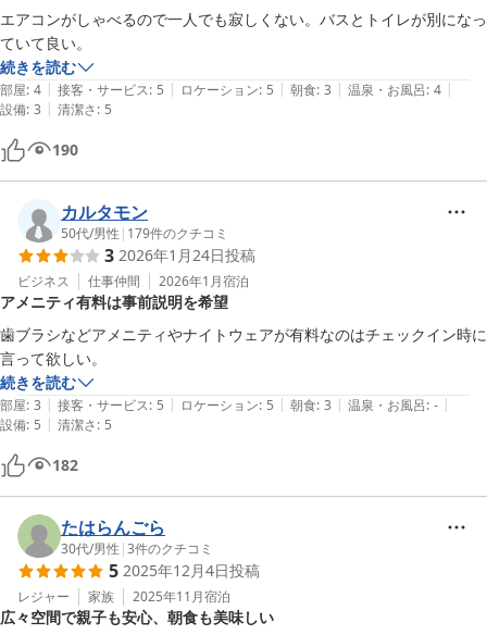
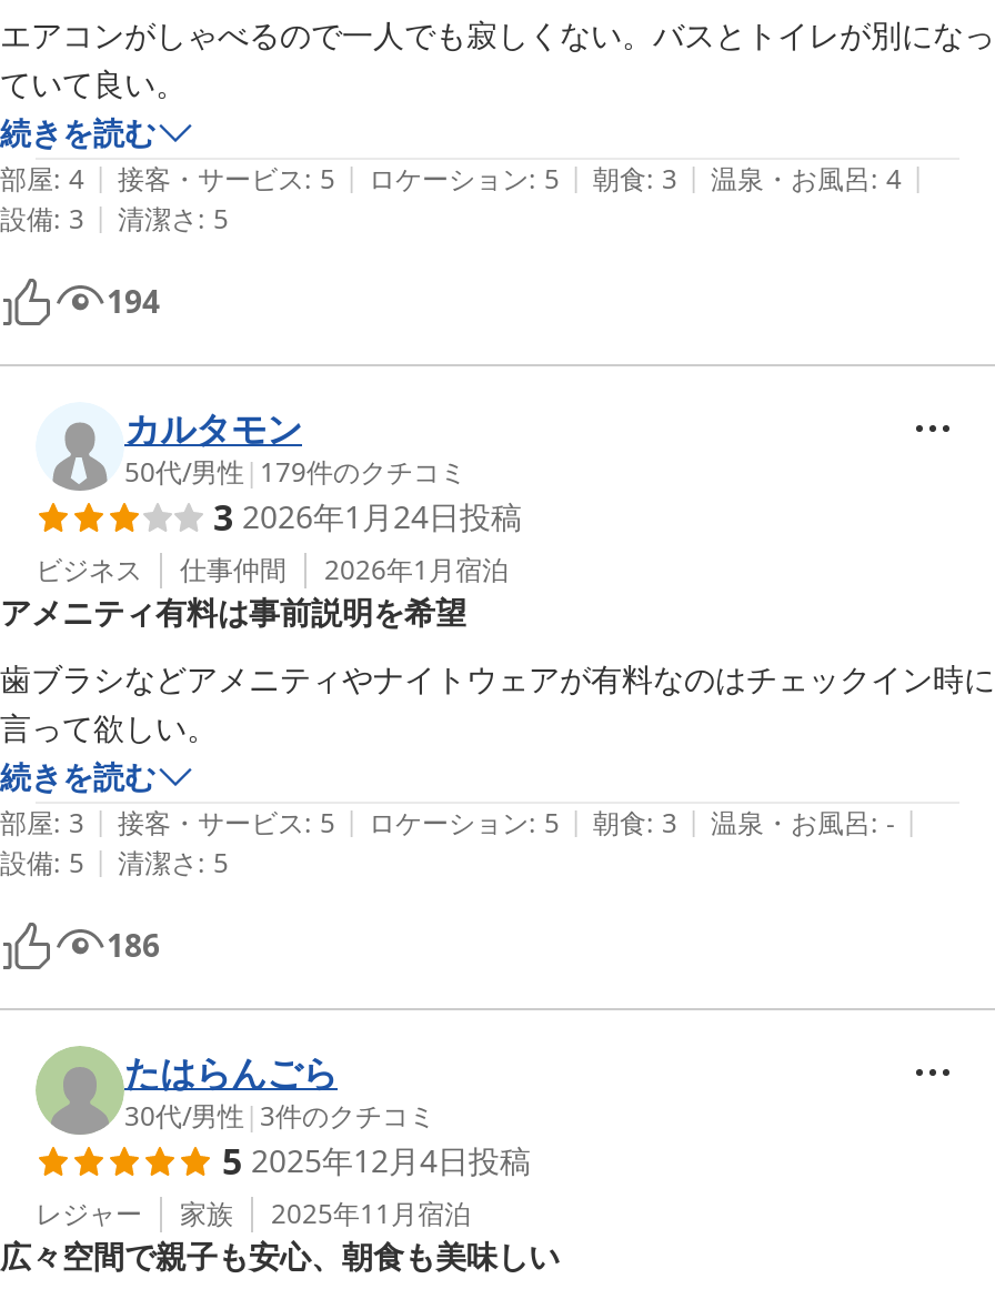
[52,139,78,160] 190 -> [107,280,160,322] 194
[52,455,78,475] 182 -> [107,924,160,966] 186

